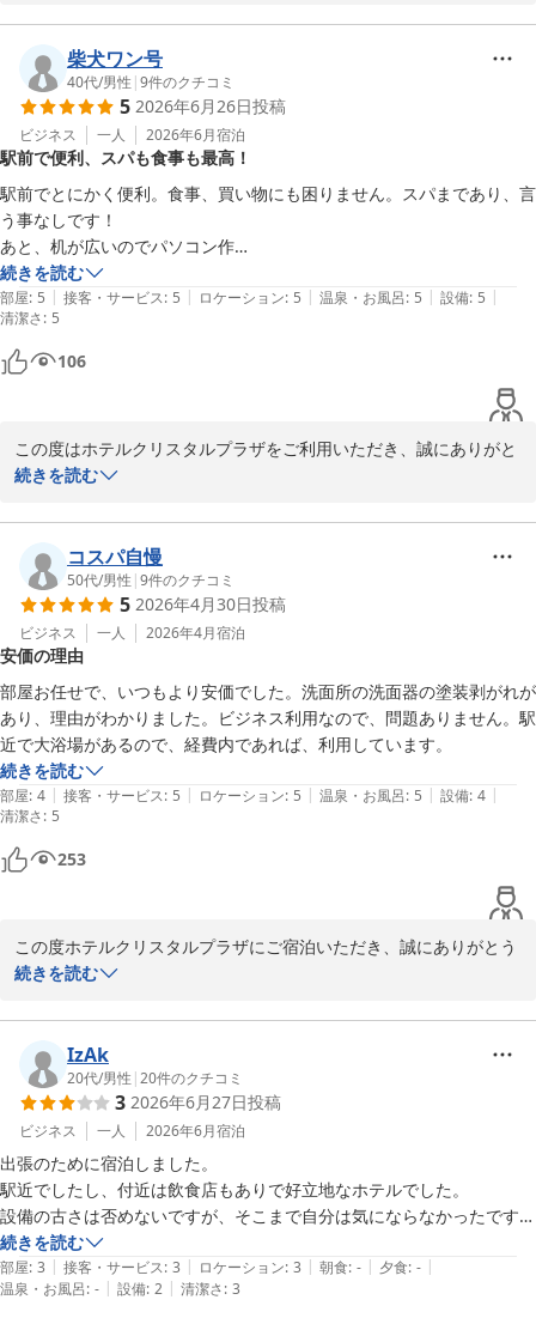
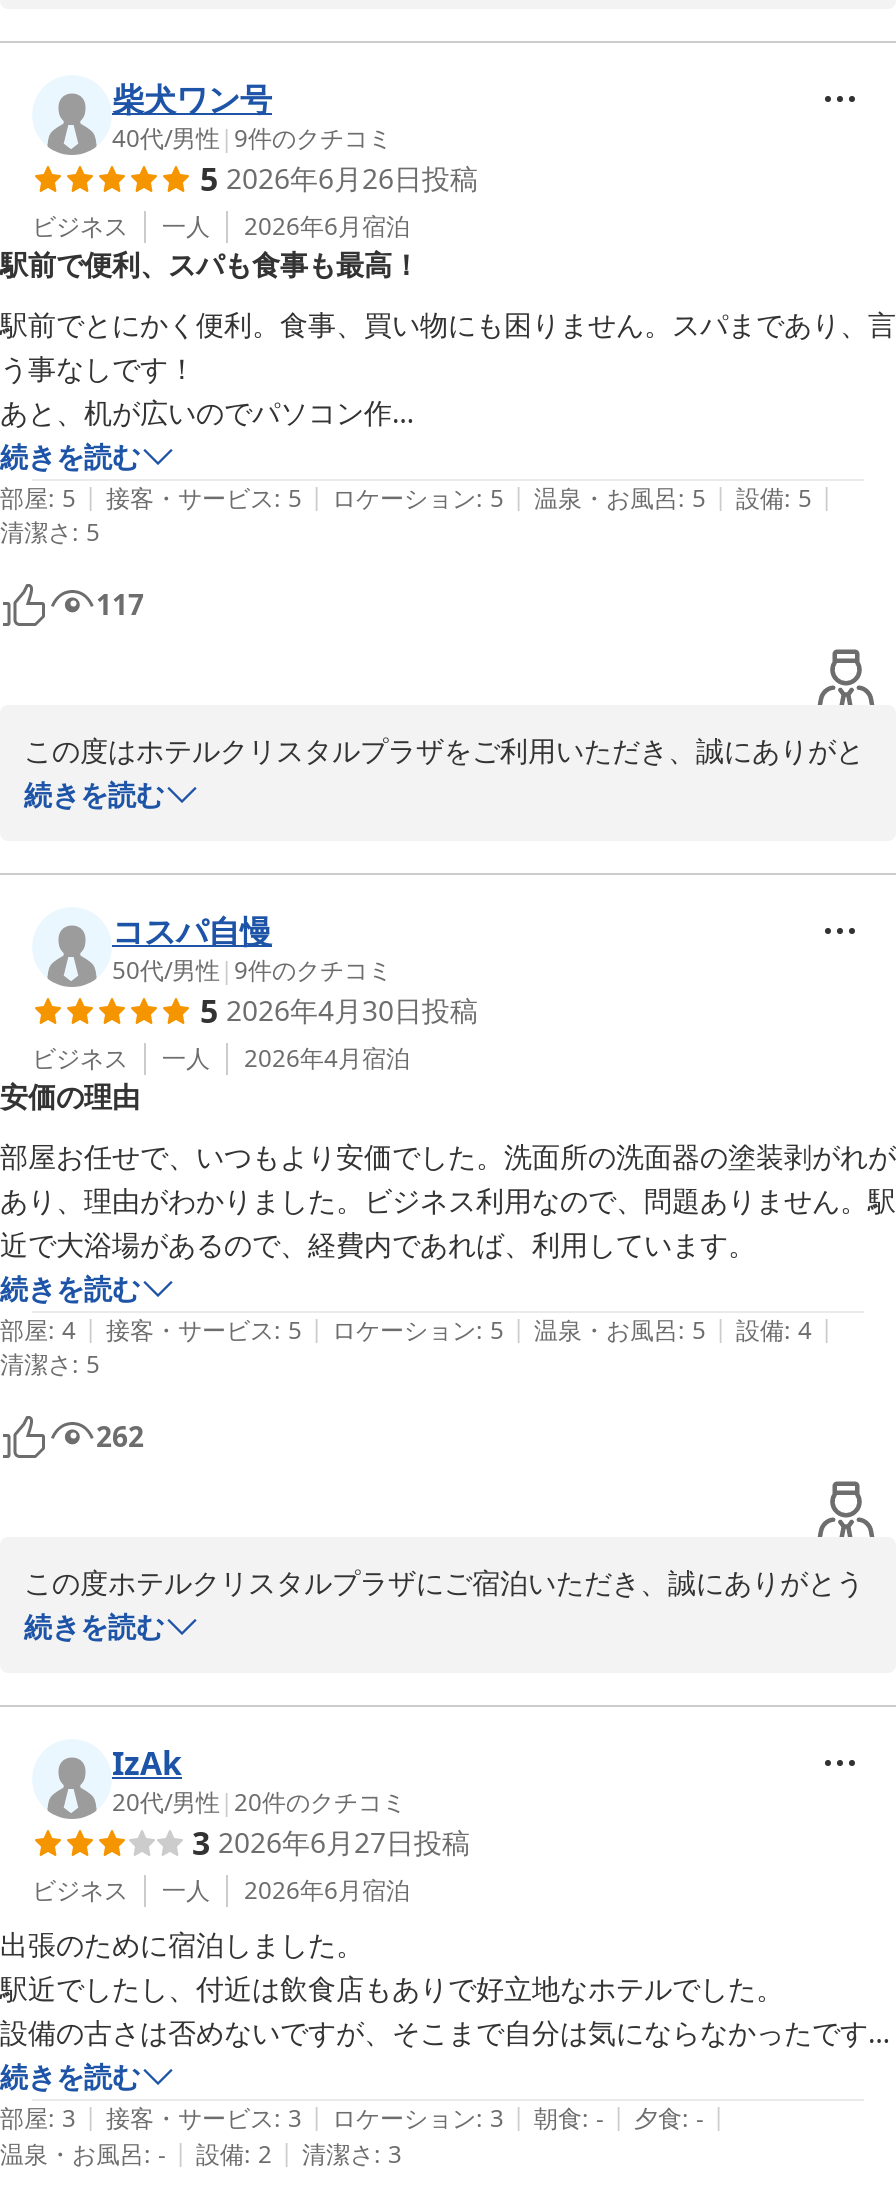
[57,350,86,372] 106 -> [96,585,144,623] 117
[57,848,86,870] 253 -> [96,1417,144,1455] 262

